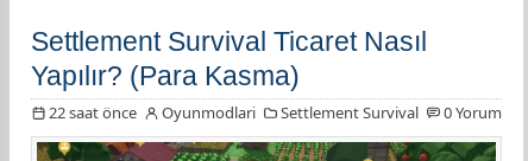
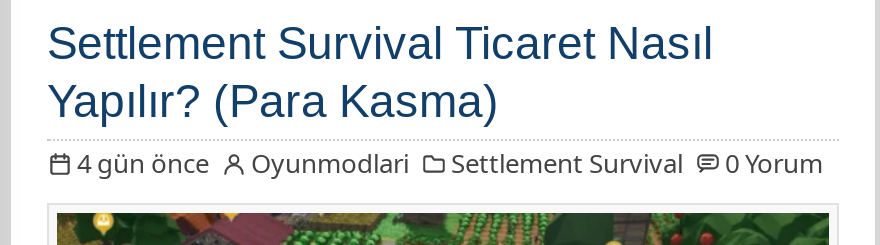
[49,101,502,123] 22 saat önce Oyunmodlari Settlement Survival 0 Yorum -> [77,144,823,180] 4 gün önce Oyunmodlari Settlement Survival 0 Yorum

